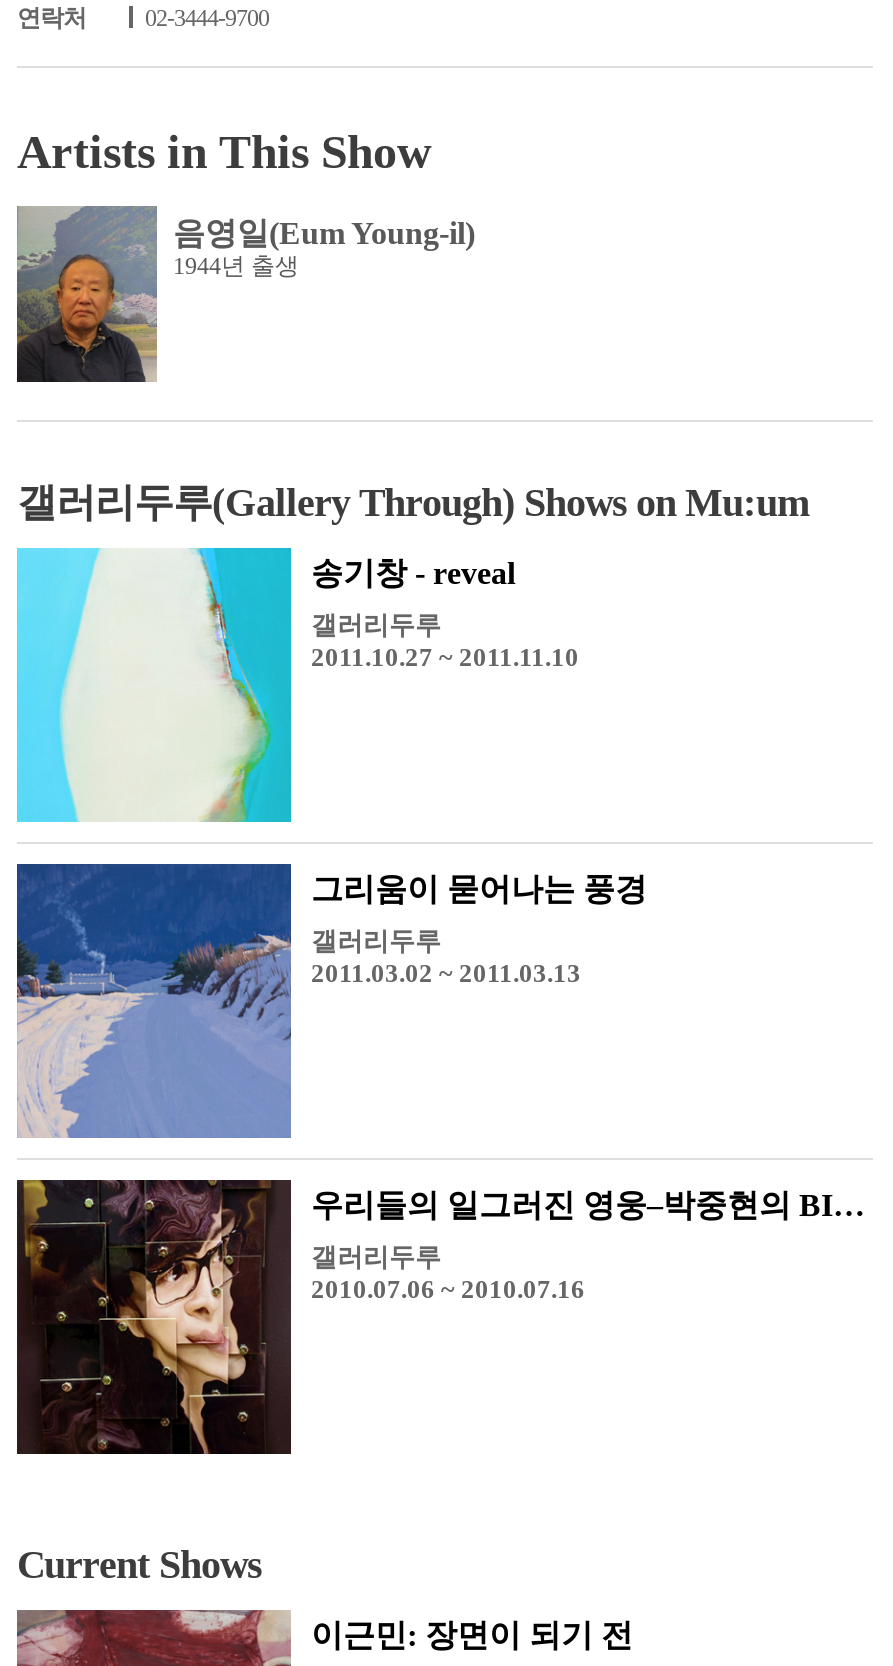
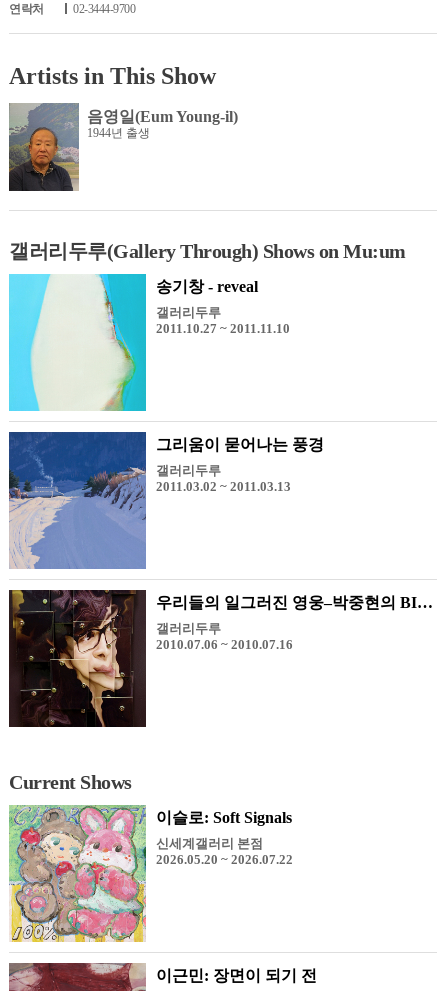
none -> [9,804,293,943] [image] | 이슬로: Soft Signals | 신세계갤러리 본점 | 2026.05.20 ~ 2026.07.22

